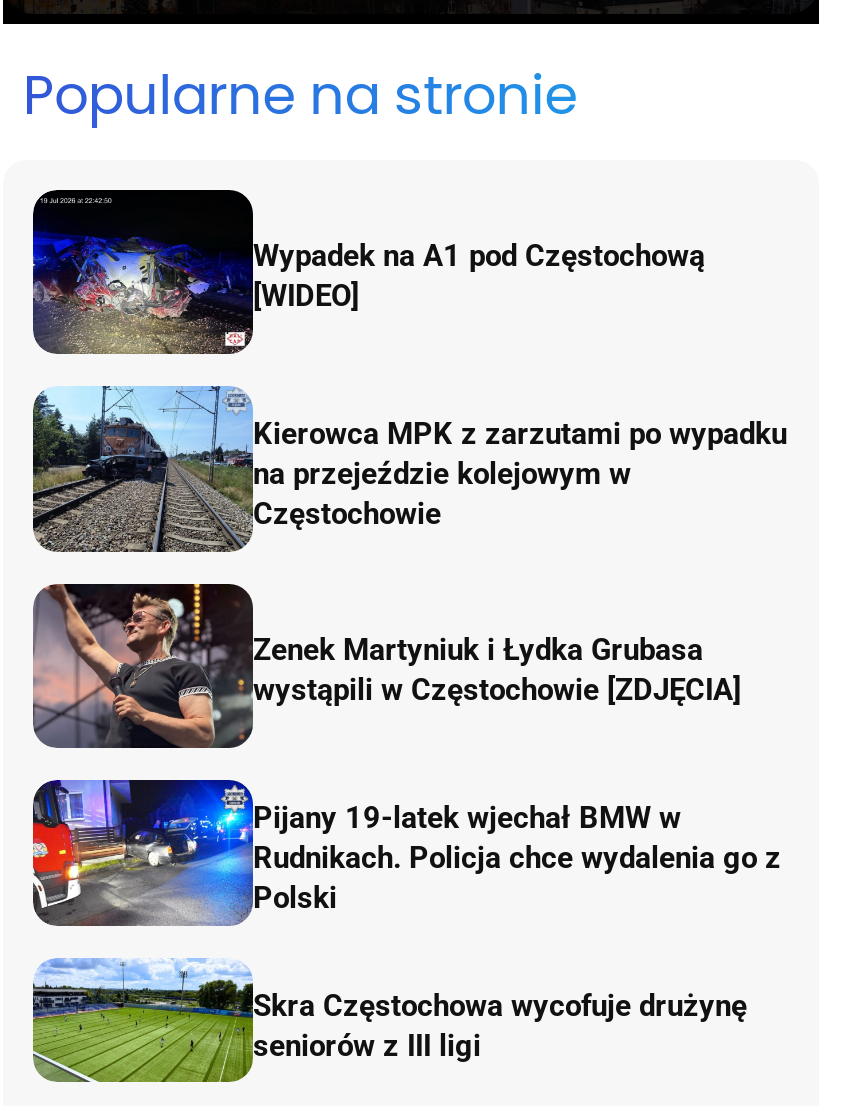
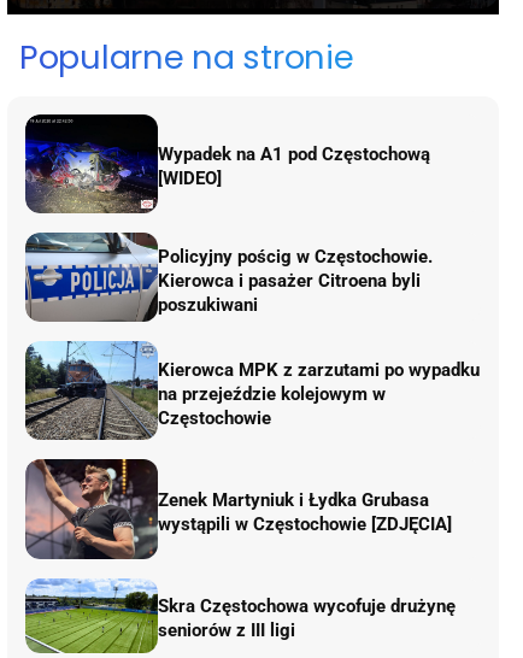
none -> [25,231,433,322] [image] | Policyjny pościg w Częstochowie. | Kierowca i pasażer Citroena byli | poszukiwani
moved [29,384,787,709] -> [23,340,480,535]: [image] | Kierowca MPK z zarzutami po wypadku | na przejeździe kolejowym w | Częstochowie | Zenek Martyniuk i Łydka Grubasa | wystąpili w Częstochowie [ZDJĘCIA]
[31,778,781,928] [image] | Pijany 19-latek wjechał BMW w | Rudnikach. Policja chce wydalenia go z | Polski -> none

